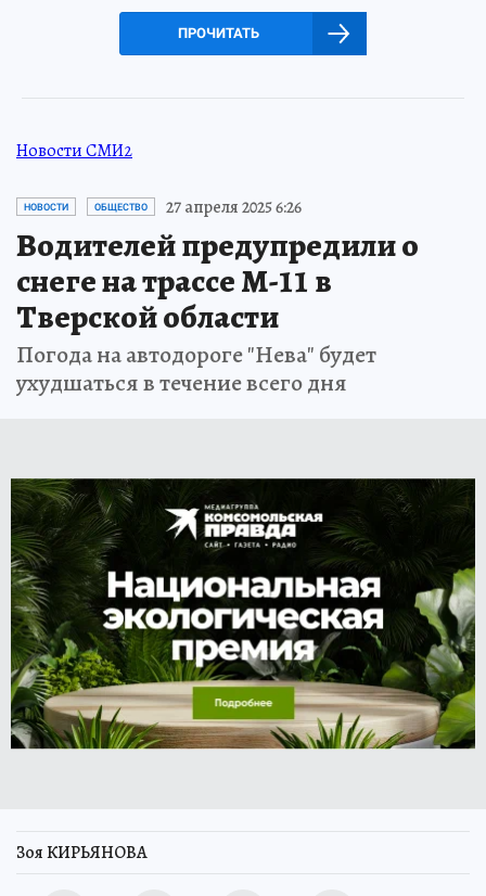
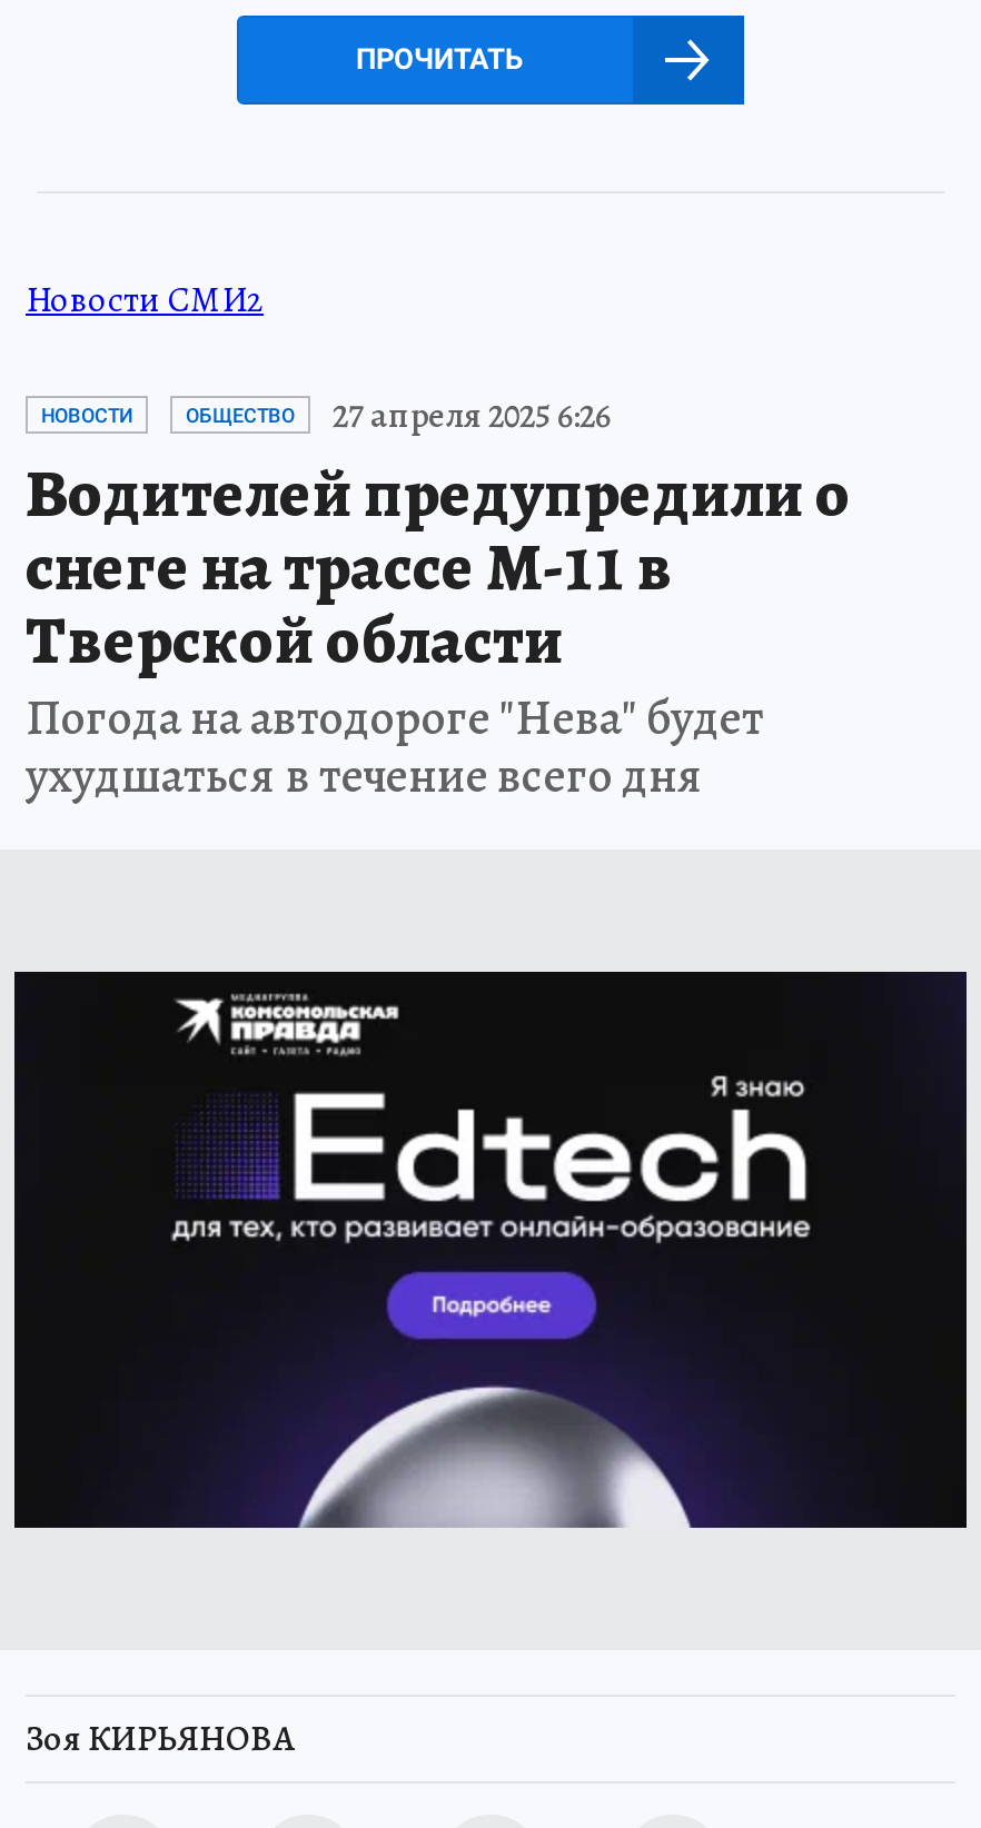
[10,478,476,750] [image] -> [12,970,969,1530] [image]

